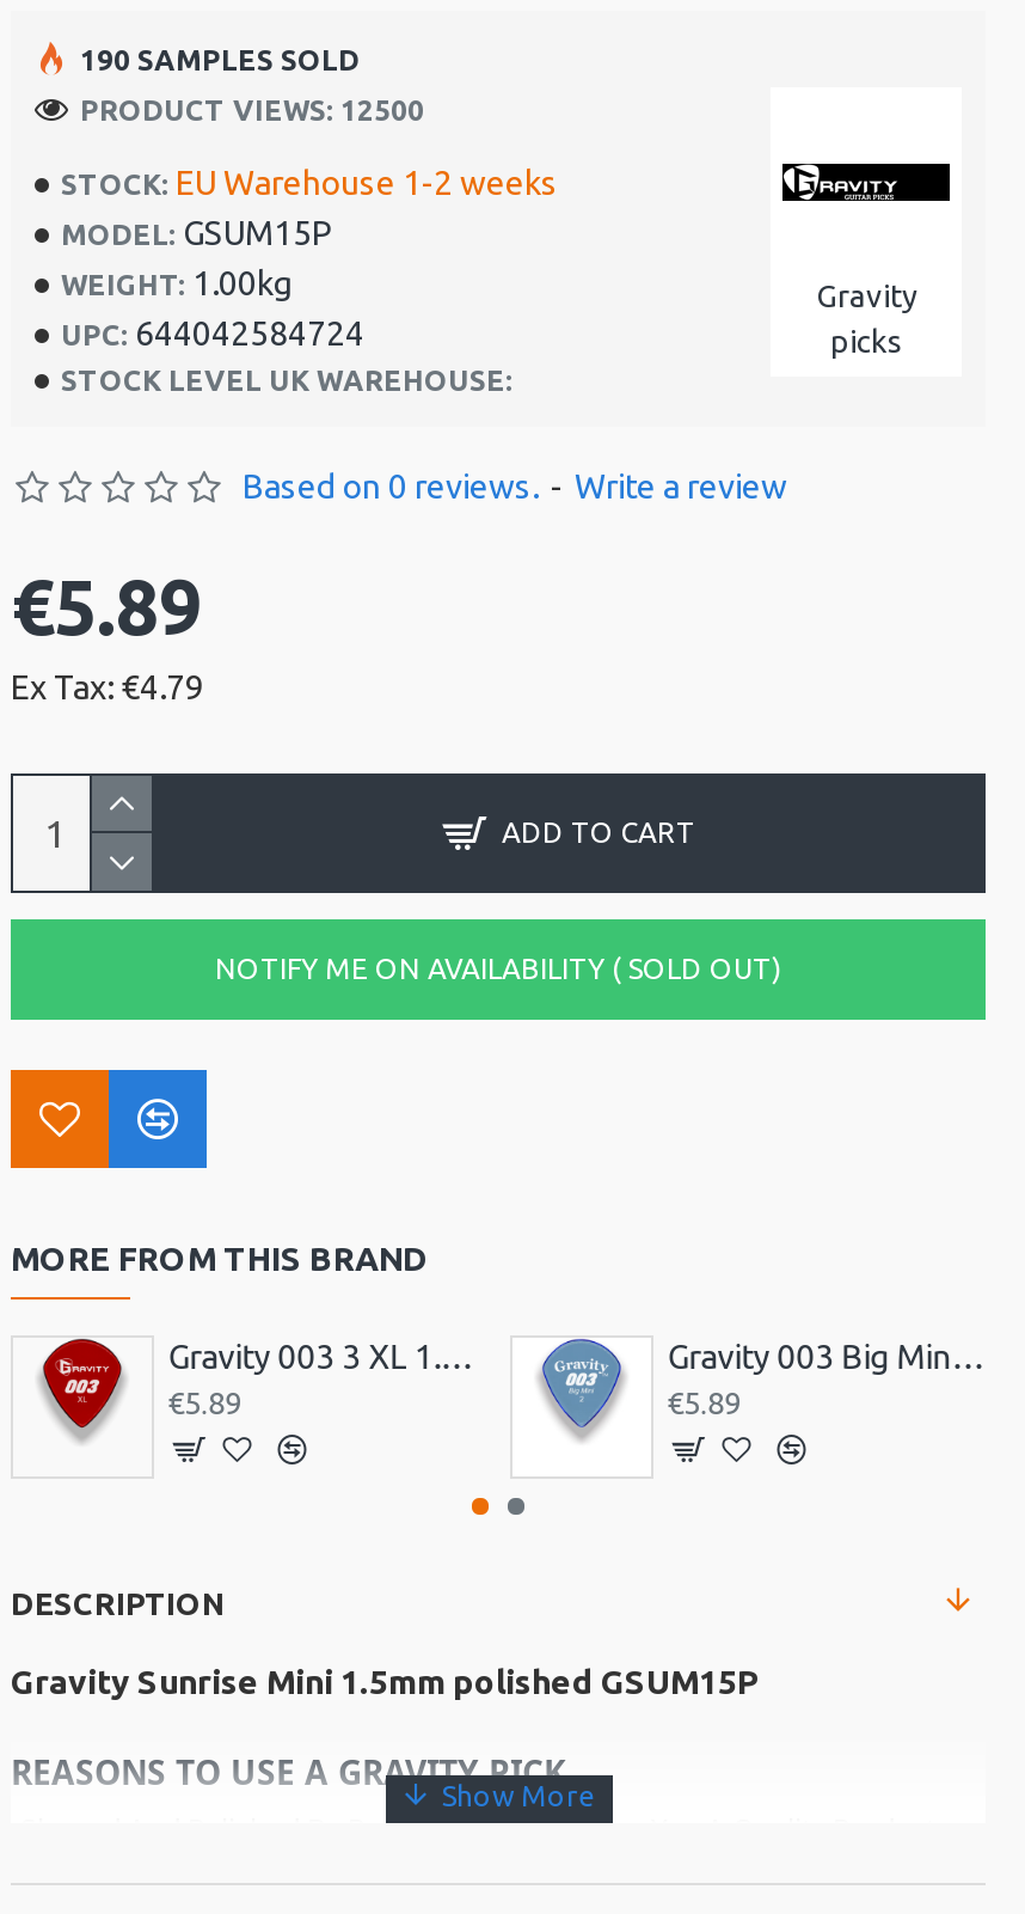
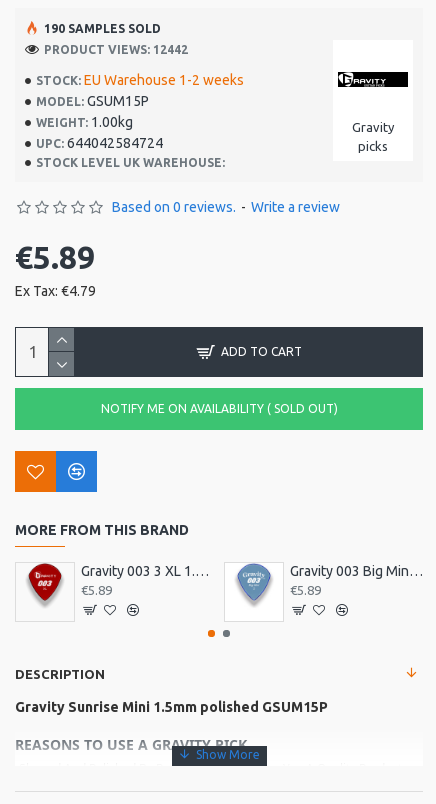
[80,93,424,125] PRODUCT VIEWS: 12500 -> [44,43,188,56] PRODUCT VIEWS: 12442

